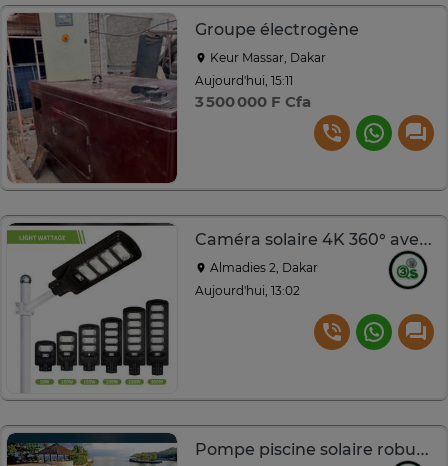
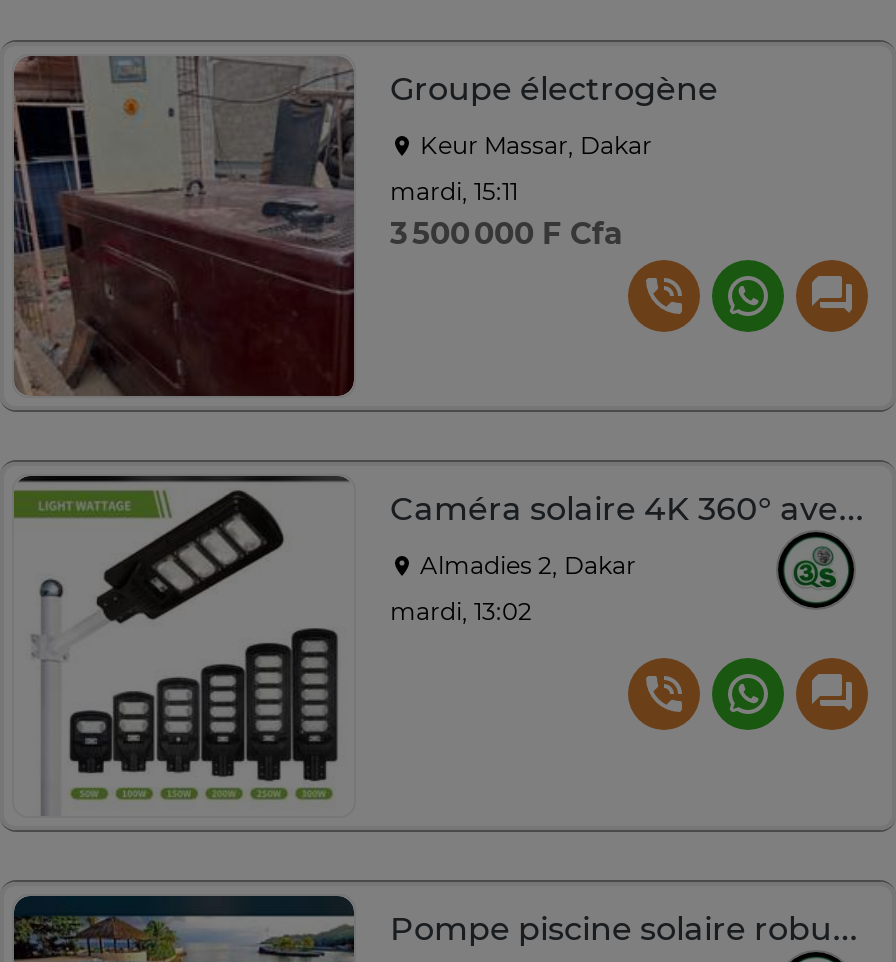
[195,73,293,88] Aujourd'hui, 15:11 -> [390,176,518,206] mardi, 15:11
[195,283,300,298] Aujourd'hui, 13:02 -> [390,596,532,626] mardi, 13:02

